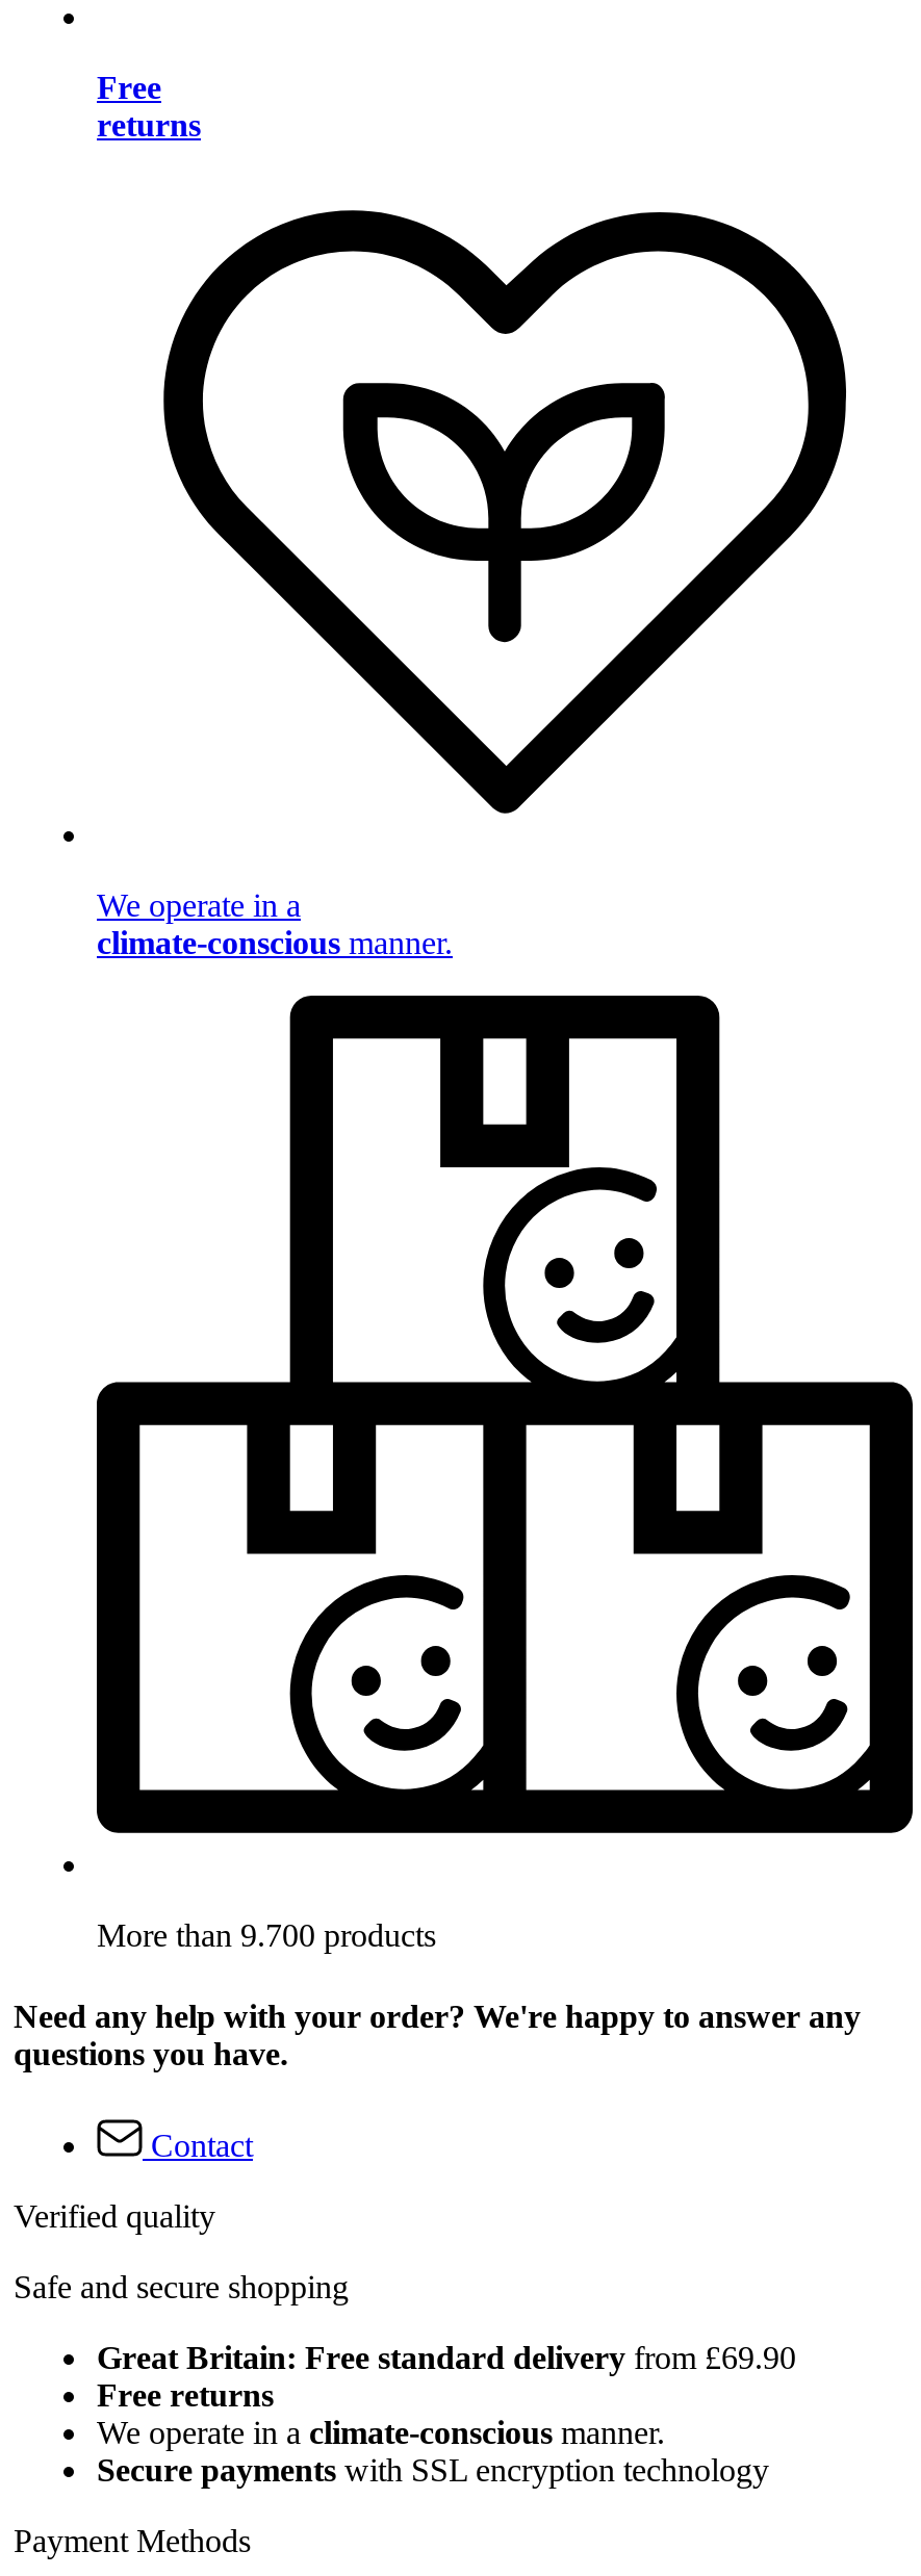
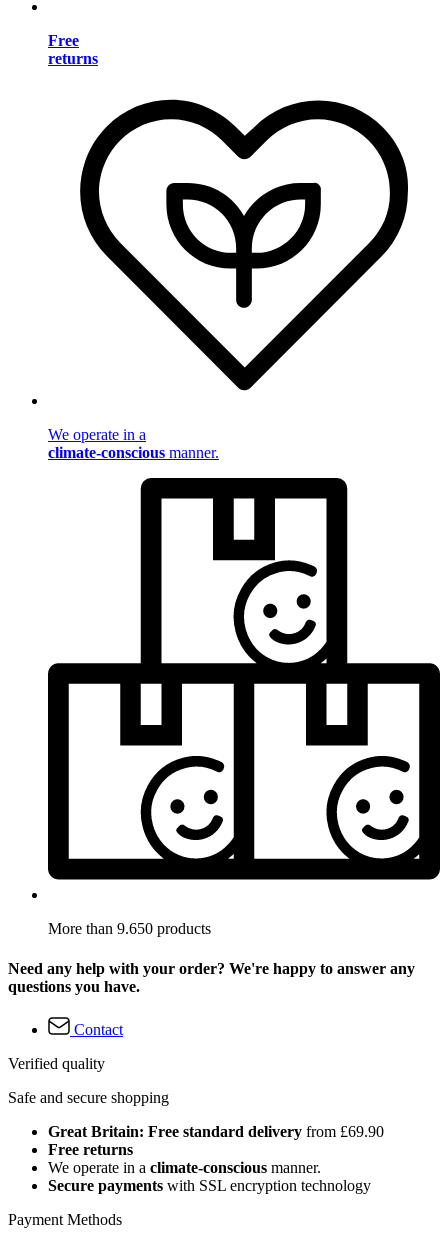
[97,1917,436,1953] More than 9.700 products -> [48,920,211,937] More than 9.650 products

